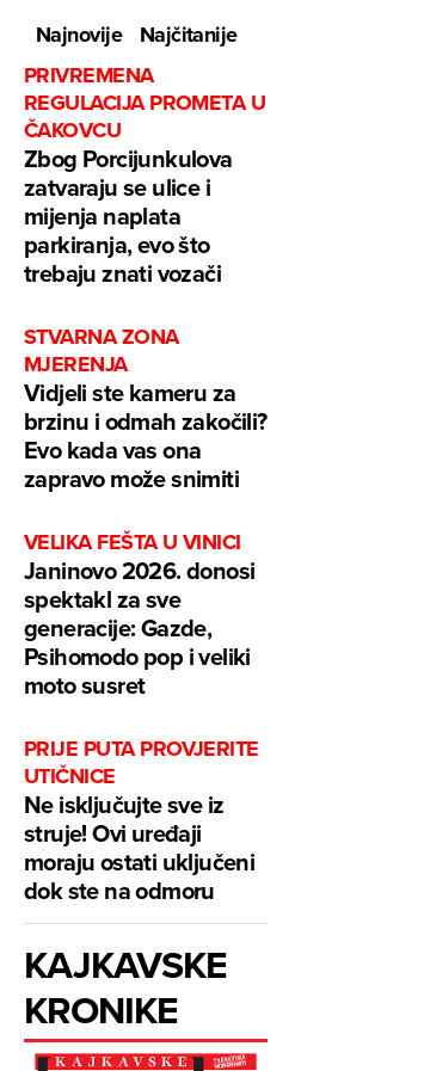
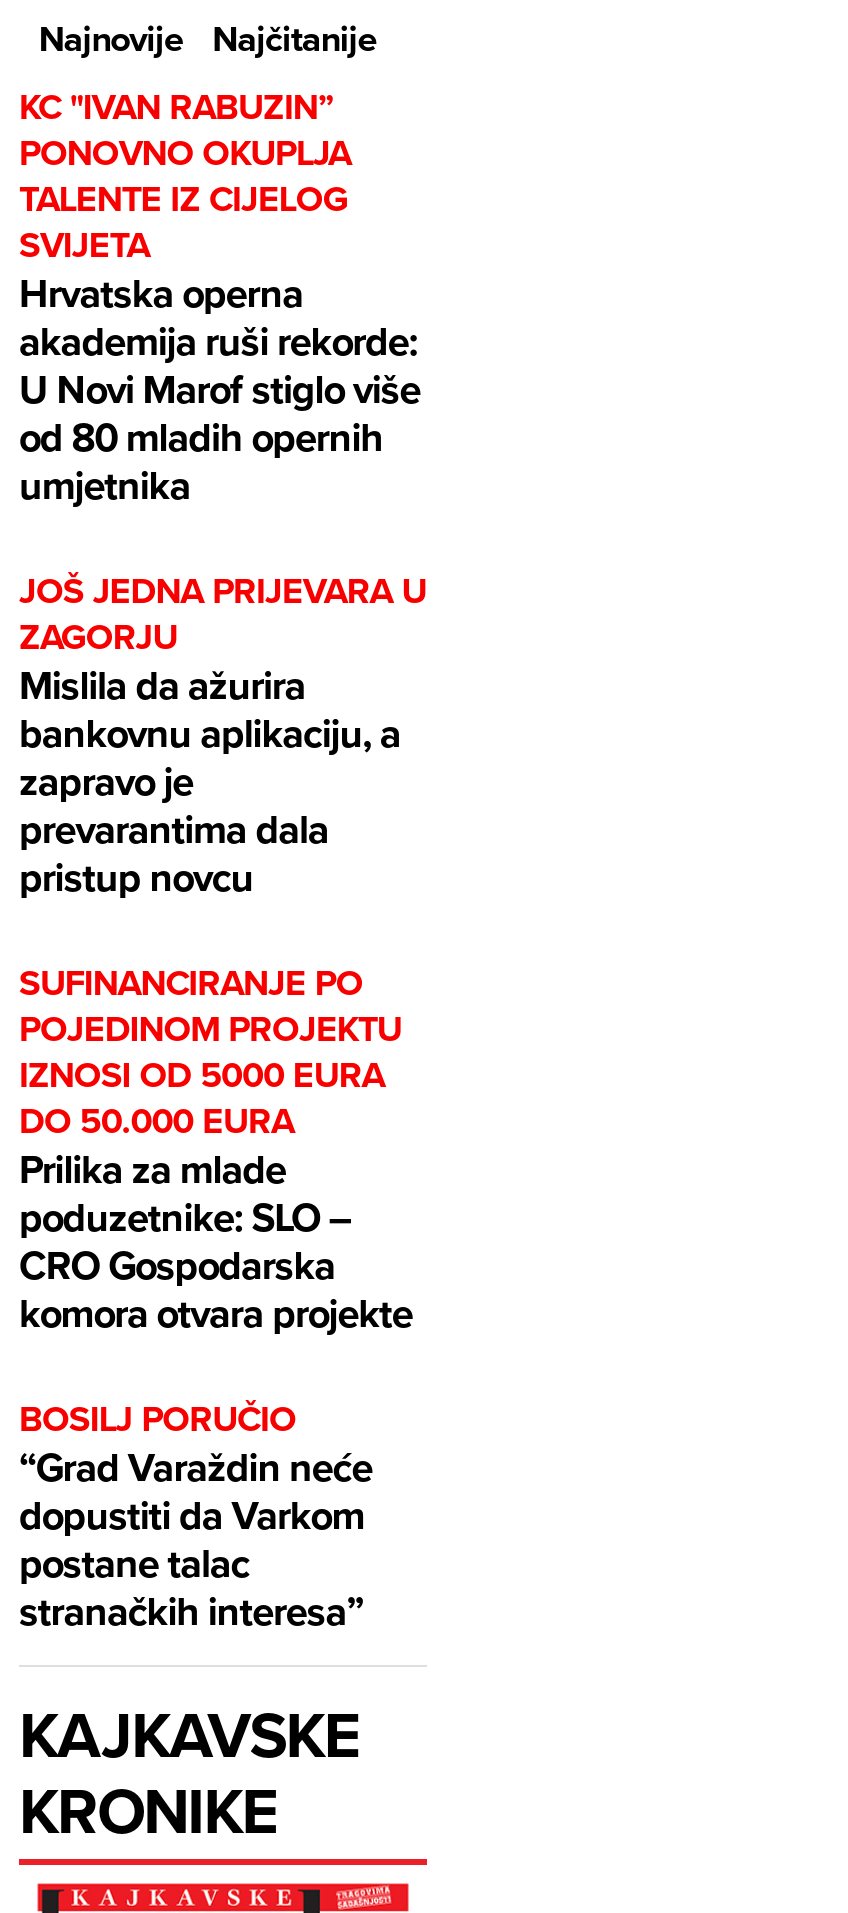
[24,60,265,290] PRIVREMENA | REGULACIJA PROMETA U | ČAKOVCU | Zbog Porcijunkulova | zatvaraju se ulice i | mijenja naplata | parkiranja, evo što | trebaju znati vozači -> [19,81,420,513] KC "IVAN RABUZIN” | PONOVNO OKUPLJA | TALENTE IZ CIJELOG | SVIJETA | Hrvatska operna | akademija ruši rekorde: | U Novi Marof stiglo više | od 80 mladih opernih | umjetnika
[24,321,267,495] STVARNA ZONA | MJERENJA | Vidjeli ste kameru za | brzinu i odmah zakočili? | Evo kada vas ona | zapravo može snimiti -> [19,565,426,905] JOŠ JEDNA PRIJEVARA U | ZAGORJU | Mislila da ažurira | bankovnu aplikaciju, a | zapravo je | prevarantima dala | pristup novcu
[24,526,255,702] VELIKA FEŠTA U VINICI | Janinovo 2026. donosi | spektakl za sve | generacije: Gazde, | Psihomodo pop i veliki | moto susret -> [19,957,413,1341] SUFINANCIRANJE PO | POJEDINOM PROJEKTU | IZNOSI OD 5000 EURA | DO 50.000 EURA | Prilika za mlade | poduzetnike: SLO – | CRO Gospodarska | komora otvara projekte
[24,733,259,907] PRIJE PUTA PROVJERITE | UTIČNICE | Ne isključujte sve iz | struje! Ovi uređaji | moraju ostati uključeni | dok ste na odmoru -> [19,1393,372,1639] BOSILJ PORUČIO | “Grad Varaždin neće | dopustiti da Varkom | postane talac | stranačkih interesa”

